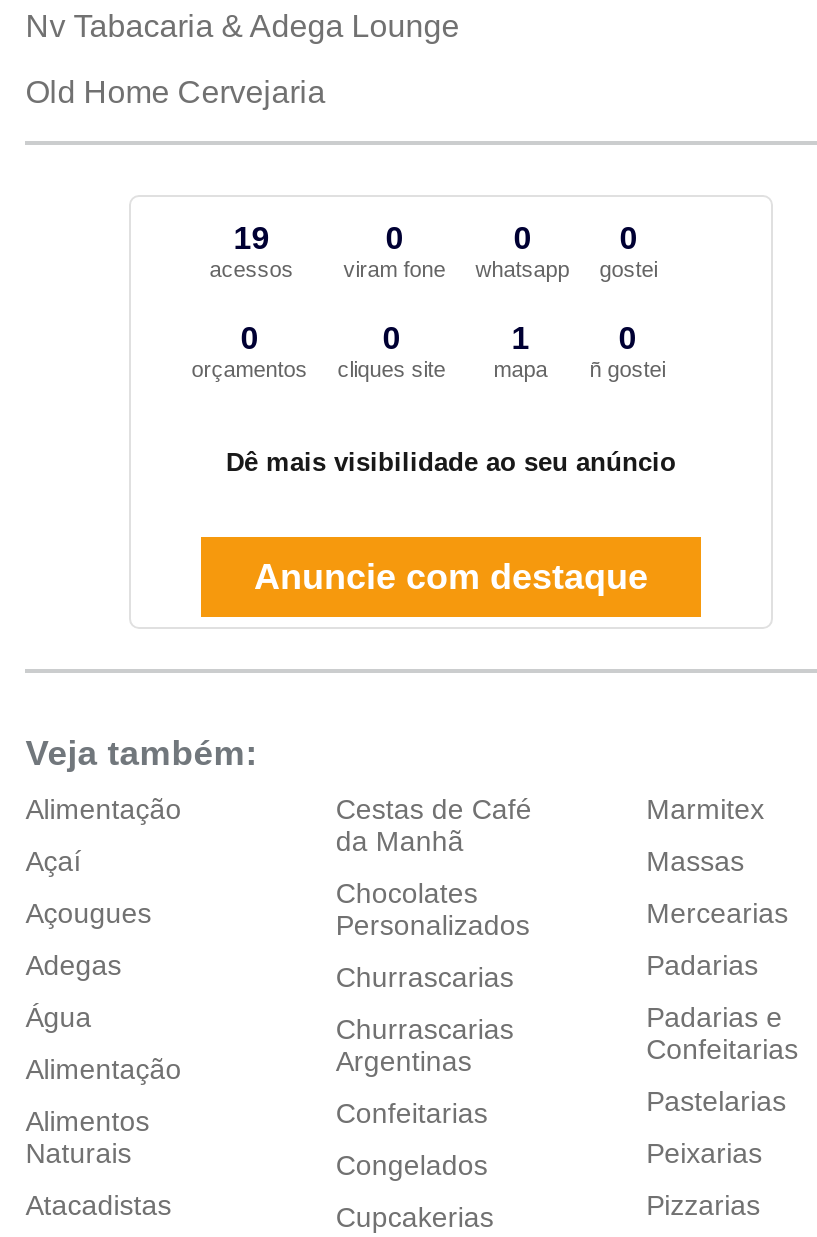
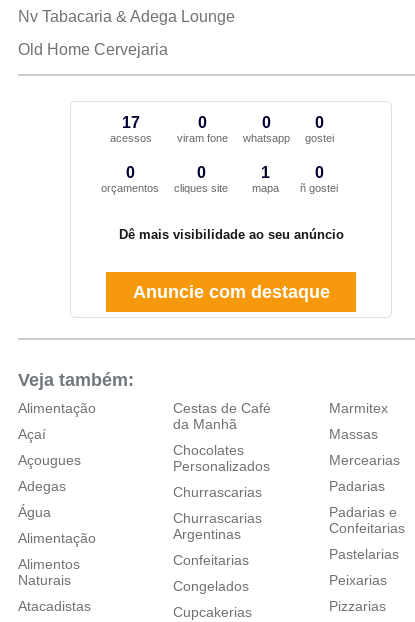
[233,221,269,255] 19 -> [122,114,140,131] 17

